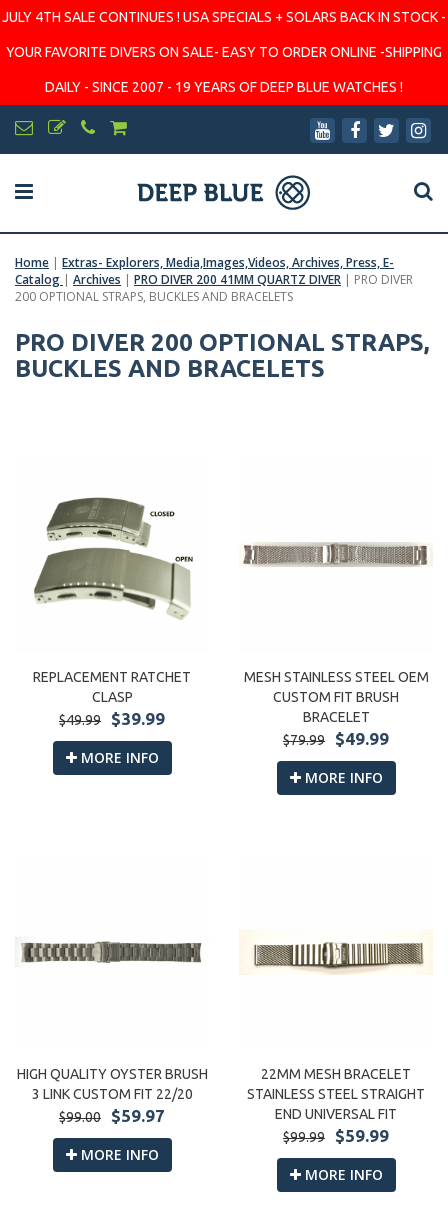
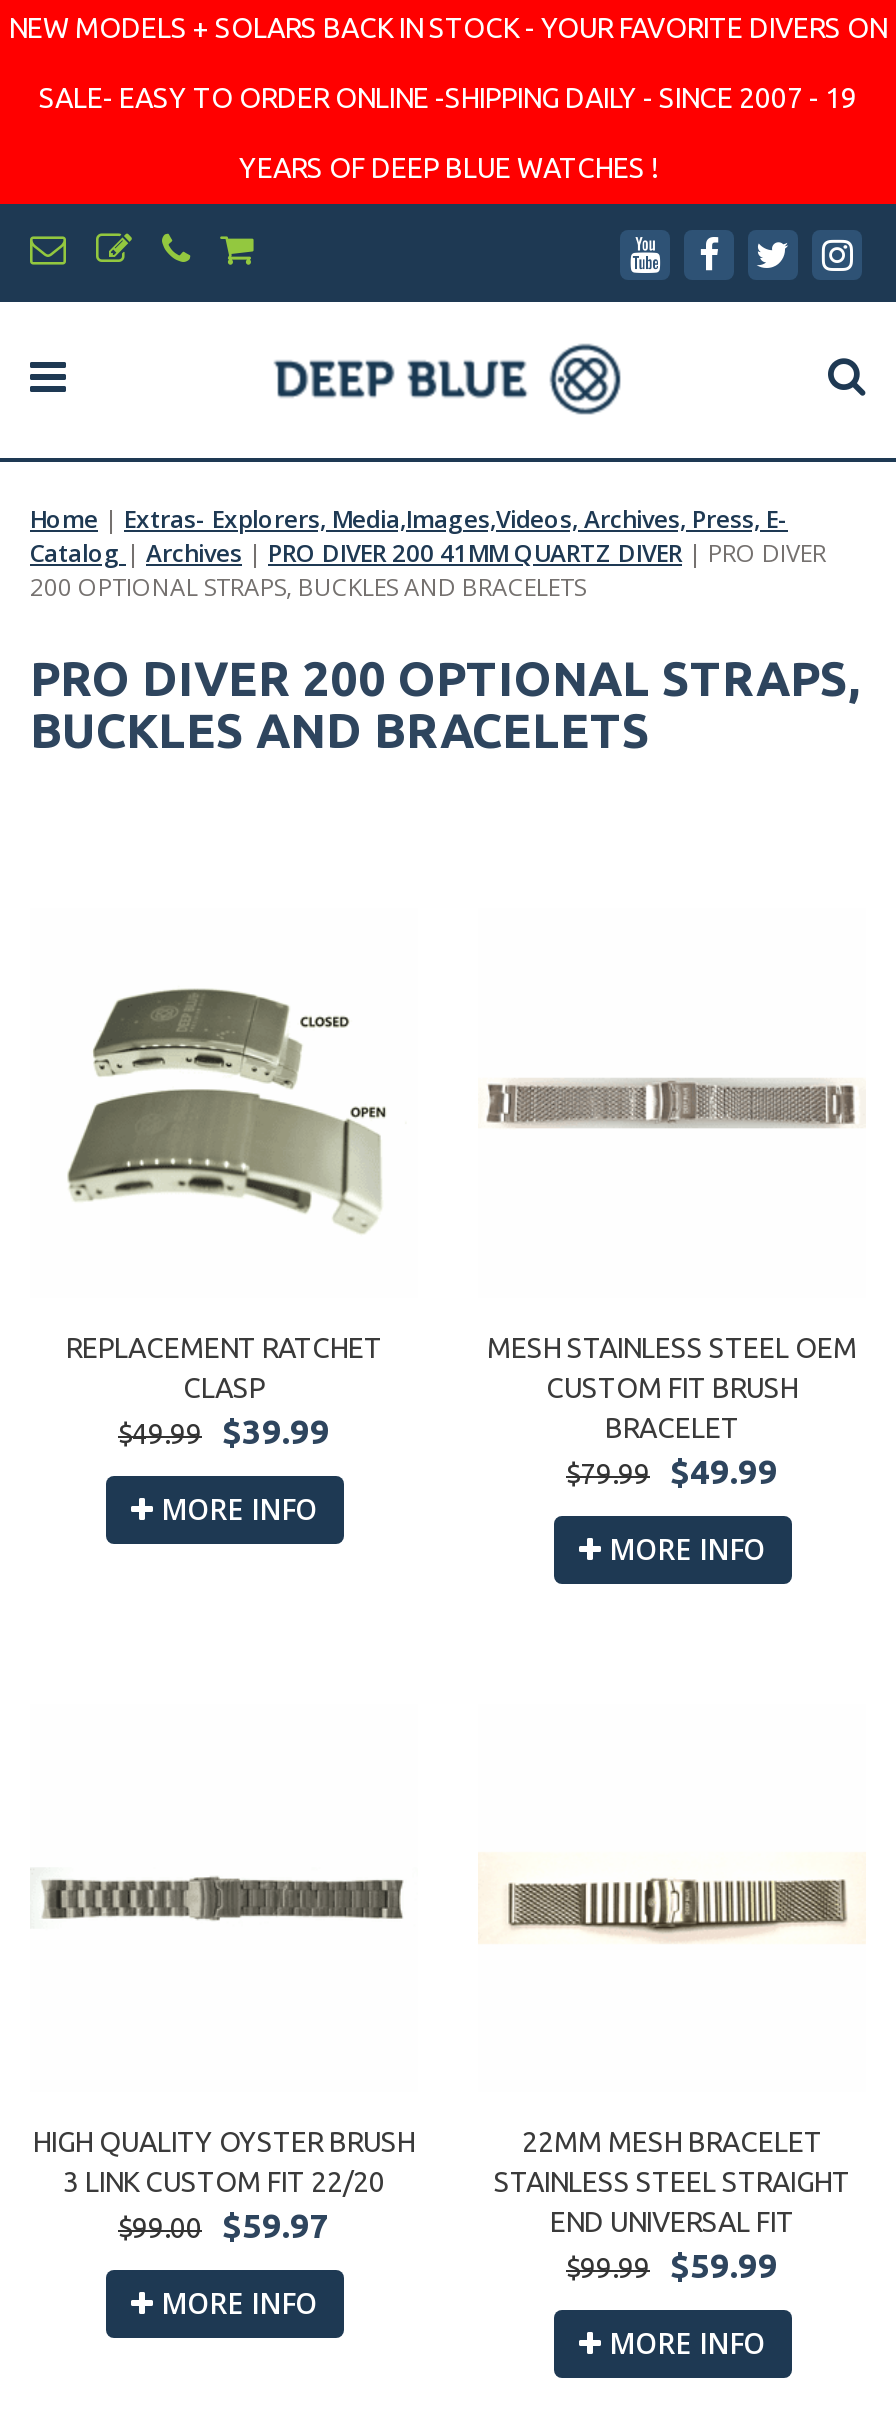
[2,9,446,25] JULY 4TH SALE CONTINUES ! USA SPECIALS + SOLARS BACK IN STOCK - -> [9,12,887,44] NEW MODELS + SOLARS BACK IN STOCK - YOUR FAVORITE DIVERS ON
[6,44,442,60] YOUR FAVORITE DIVERS ON SALE- EASY TO ORDER ONLINE -SHIPPING -> [39,82,857,114] SALE- EASY TO ORDER ONLINE -SHIPPING DAILY - SINCE 2007 - 19
[45,79,403,95] DAILY - SINCE 2007 - 19 YEARS OF DEEP BLUE WATCHES ! -> [239,152,657,184] YEARS OF DEEP BLUE WATCHES !

